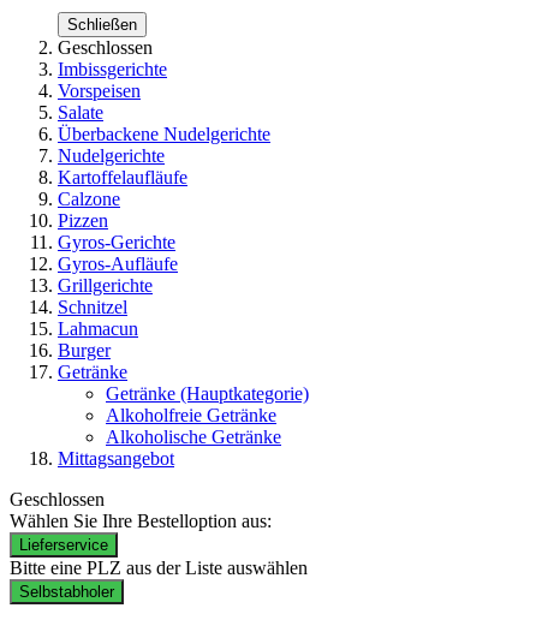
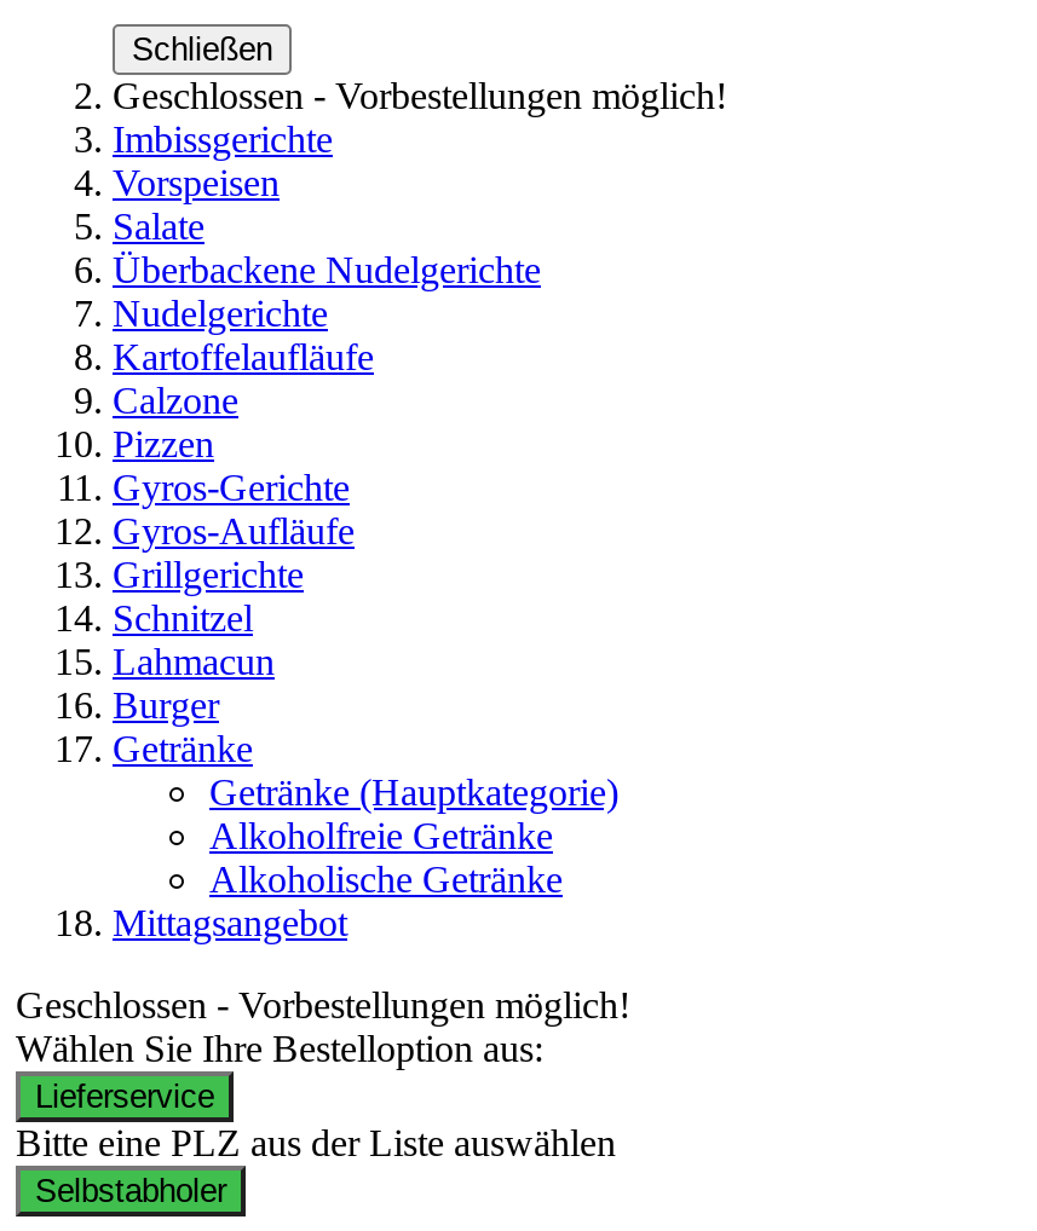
[58,38,153,58] Geschlossen -> [113,76,727,117] Geschlossen - Vorbestellungen möglich!
[10,490,105,510] Geschlossen -> [16,985,630,1026] Geschlossen - Vorbestellungen möglich!

